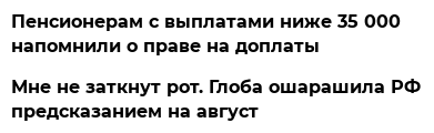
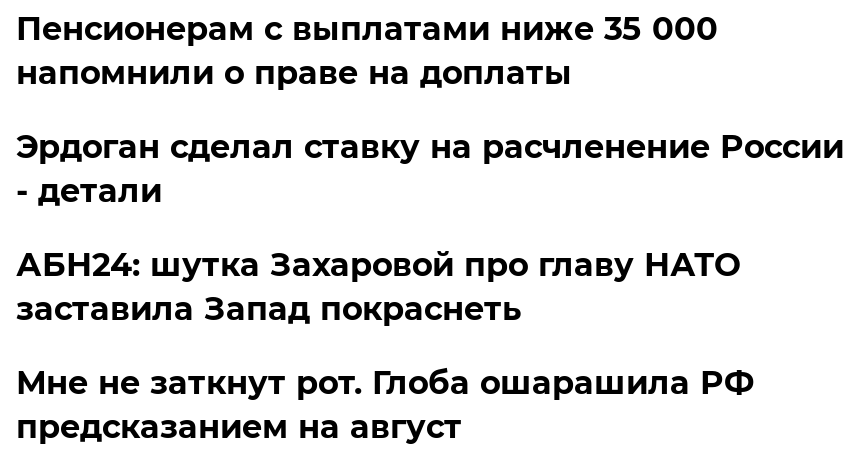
none -> [16,128,844,328] Эрдоган сделал ставку на расчленение России | - детали | АБН24: шутка Захаровой про главу НАТО | заставила Запад покраснеть

